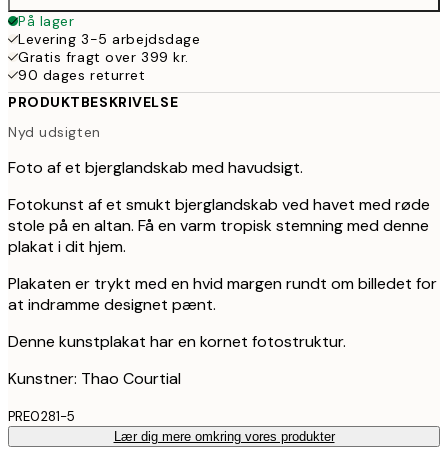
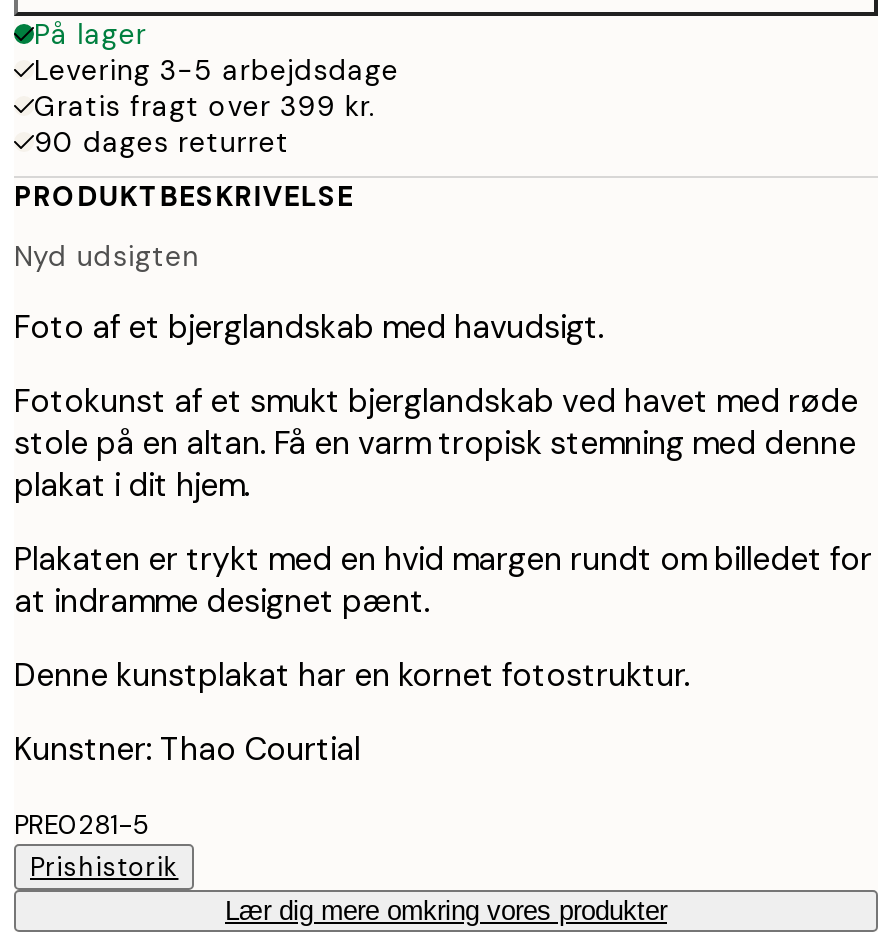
none -> [30,849,178,883] Prishistorik

